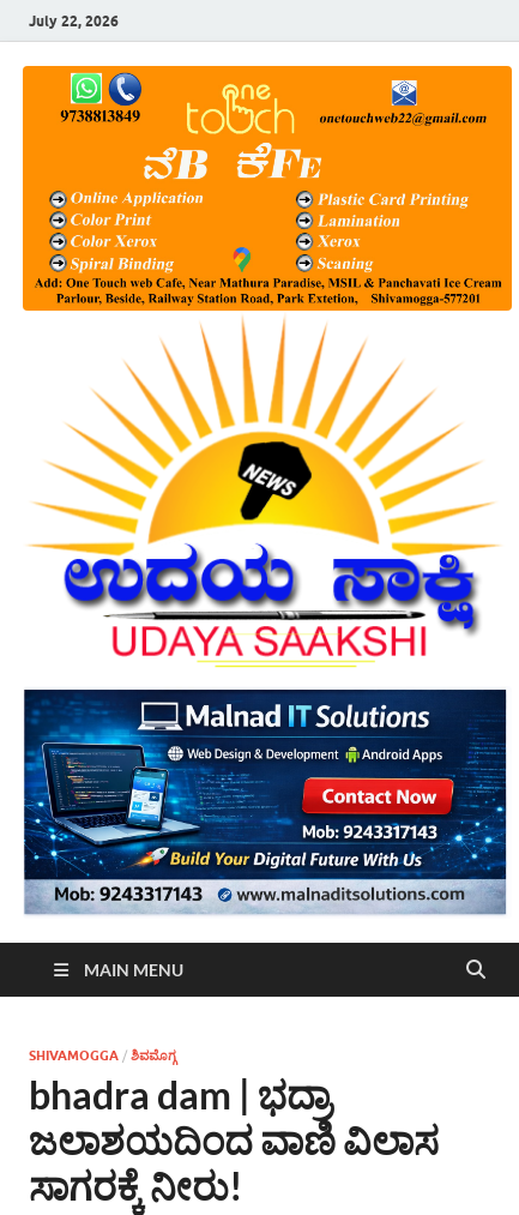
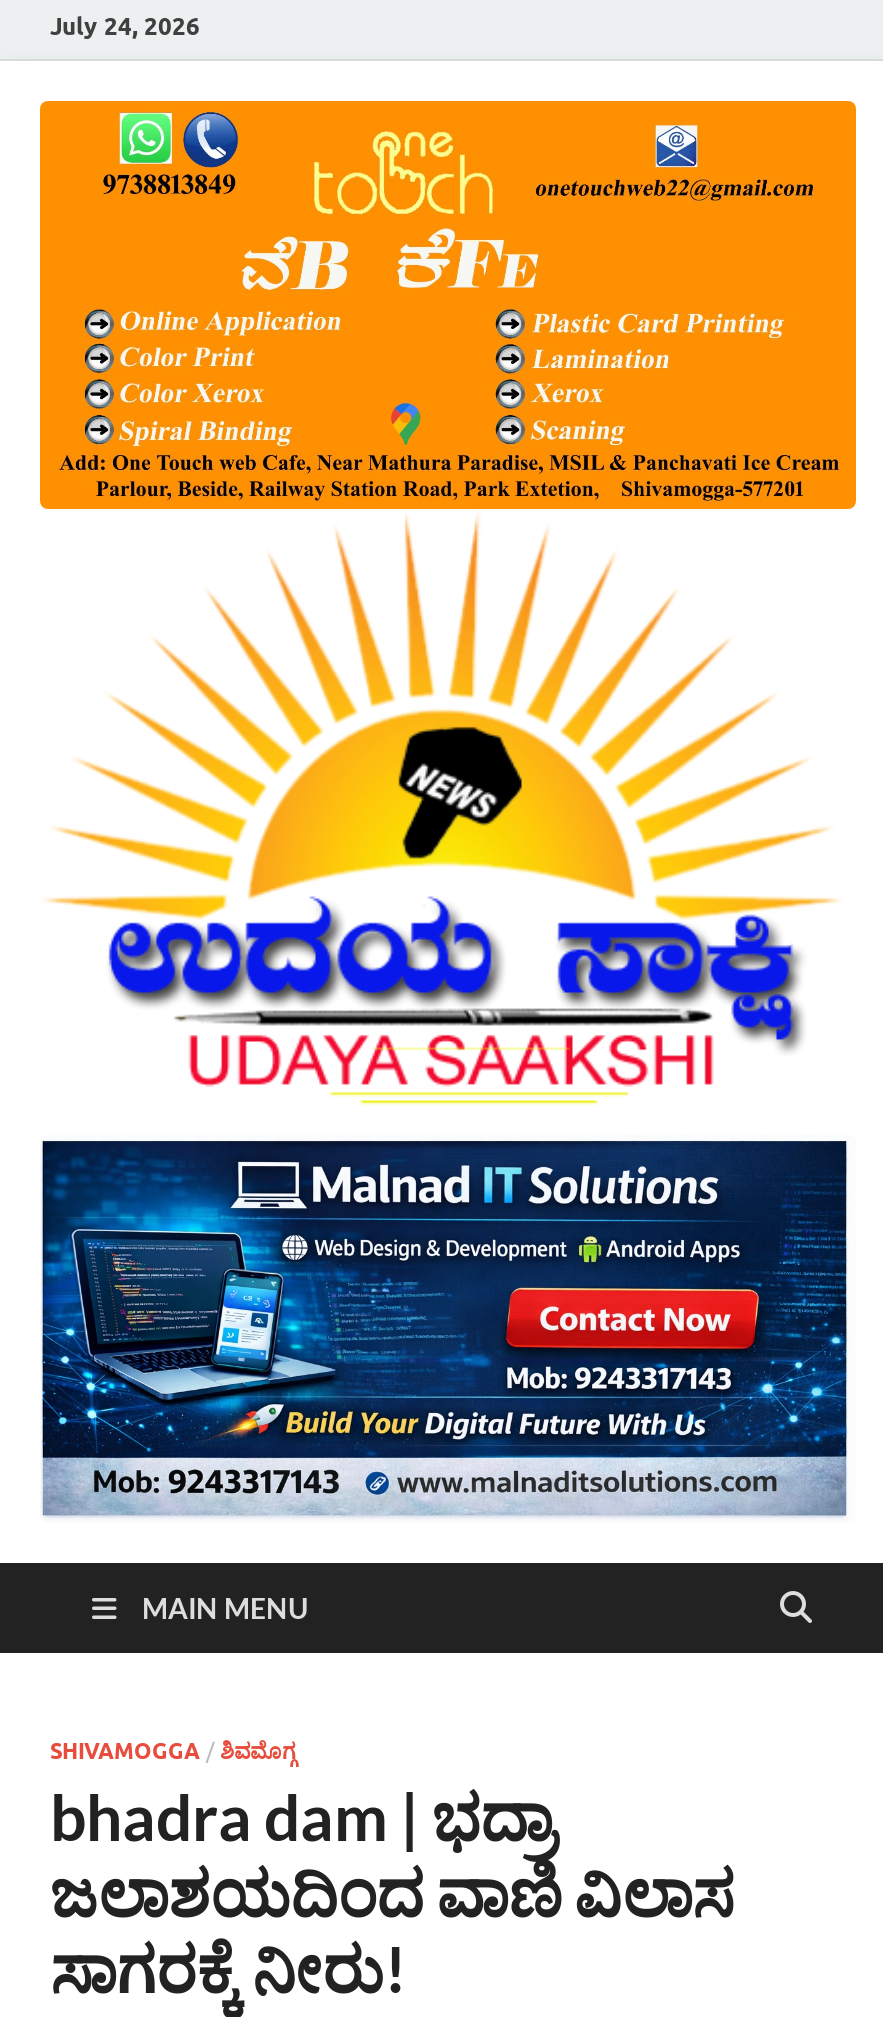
[29,11,119,29] July 22, 2026 -> [50,10,200,40] July 24, 2026

